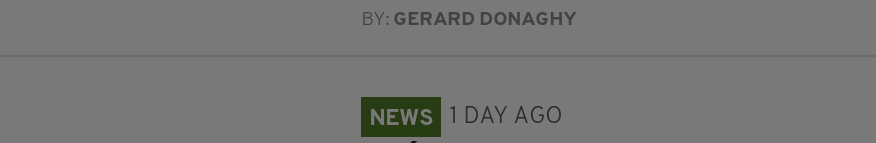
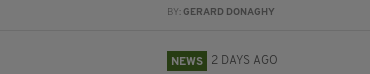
[369,105,563,131] NEWS 1 DAY AGO -> [171,55,278,68] NEWS 2 DAYS AGO

